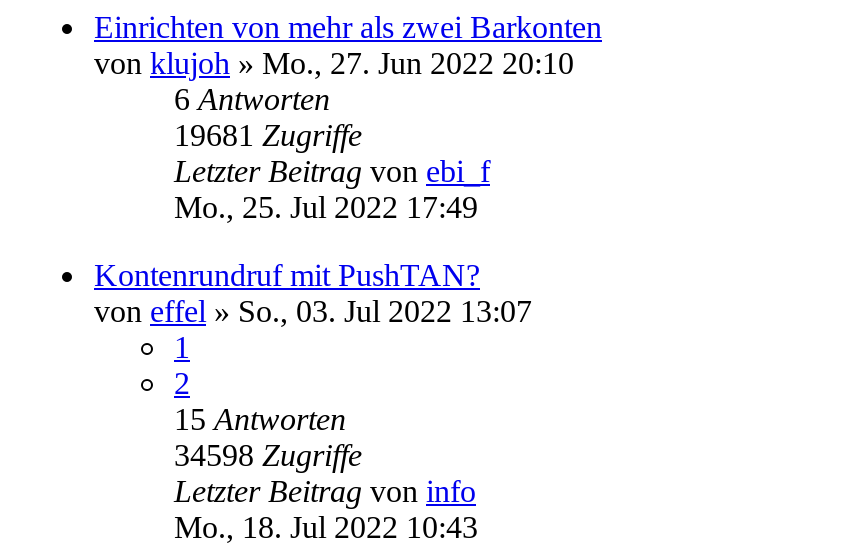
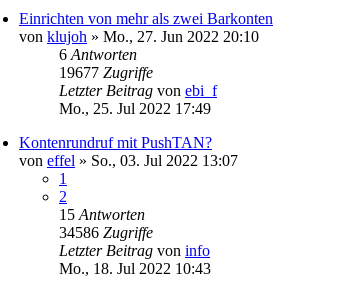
[174,118,362,152] 19681 Zugriffe -> [59,64,153,81] 19677 Zugriffe
[174,438,362,472] 34598 Zugriffe -> [59,224,153,241] 34586 Zugriffe

